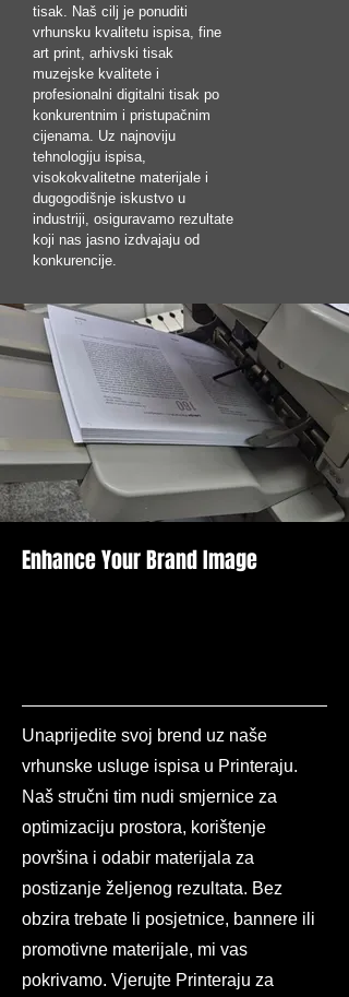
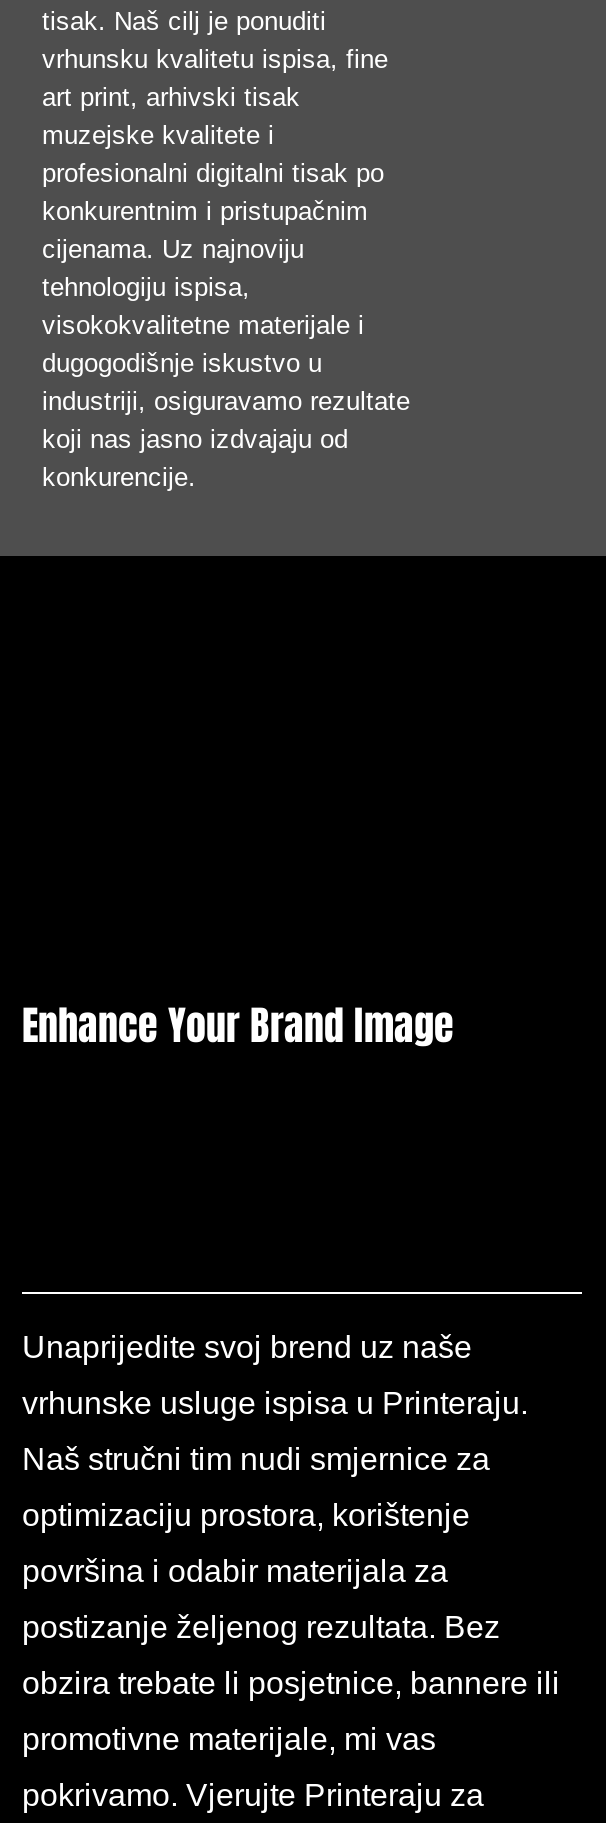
[3,302,346,523] [image] -> none

